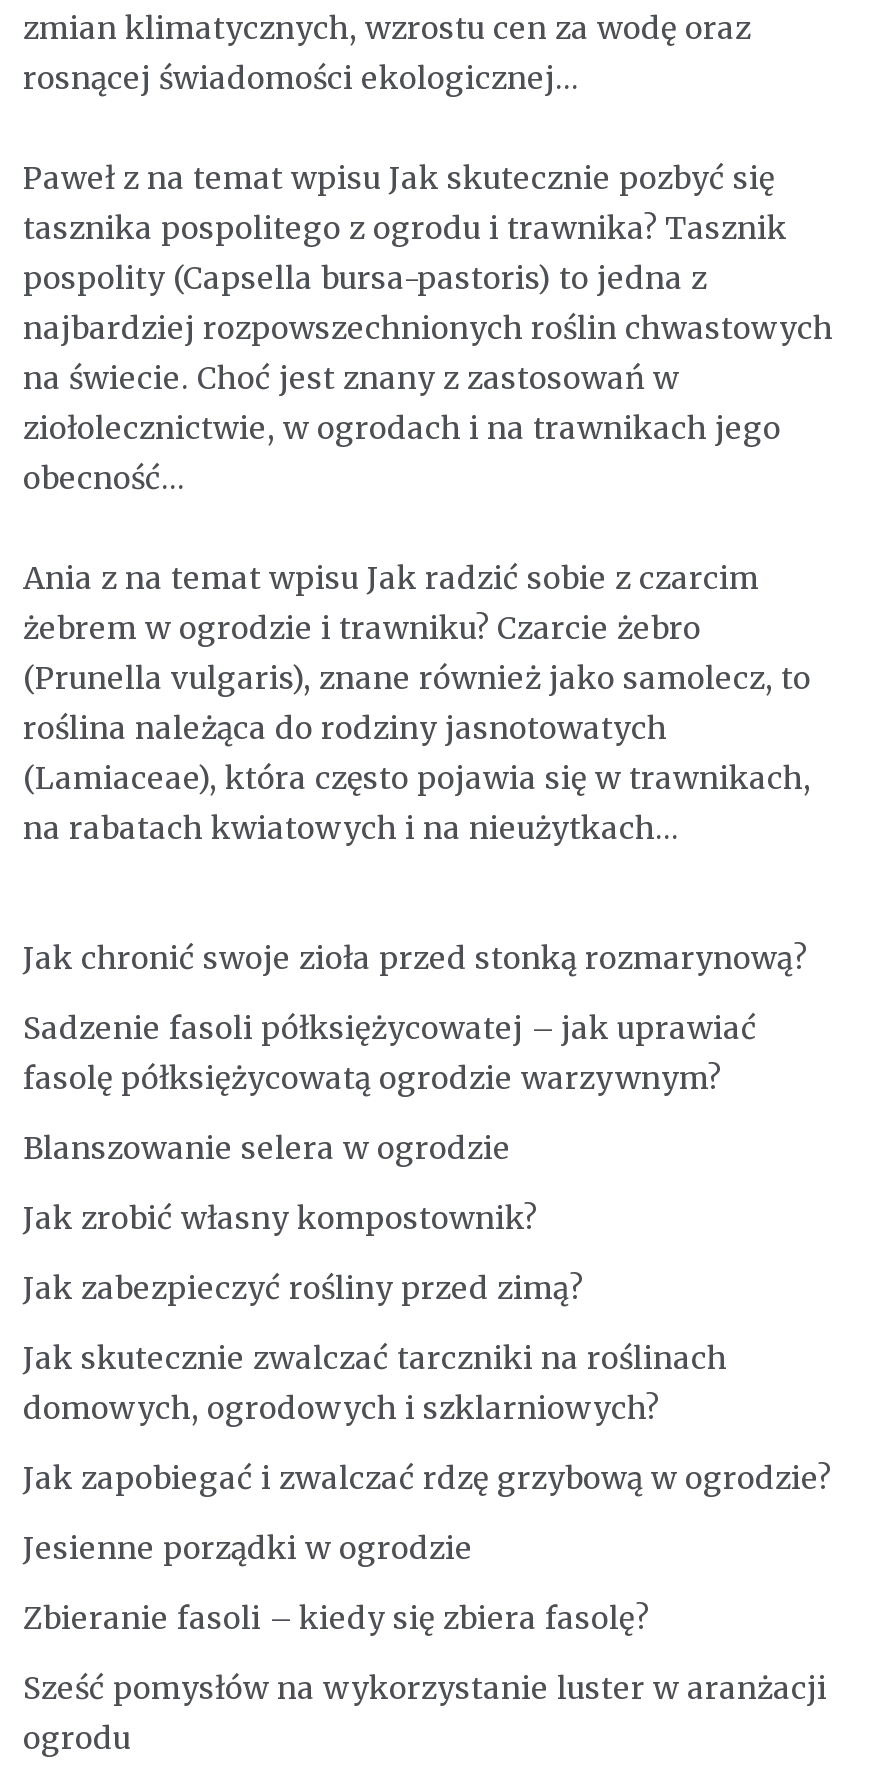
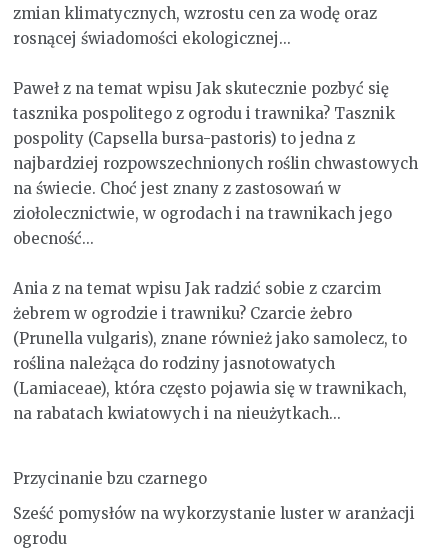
[23,938,831,1636] Jak chronić swoje zioła przed stonką rozmarynową? | Sadzenie fasoli półksiężycowatej – jak uprawiać | fasolę półksiężycowatą ogrodzie warzywnym? | Blanszowanie selera w ogrodzie | Jak zrobić własny kompostownik? | Jak zabezpieczyć rośliny przed zimą? | Jak skutecznie zwalczać tarczniki na roślinach | domowych, ogrodowych i szklarniowych? | Jak zapobiegać i zwalczać rdzę grzybową w ogrodzie? | Jesienne porządki w ogrodzie | Zbieranie fasoli – kiedy się zbiera fasolę? -> [13,469,207,488] Przycinanie bzu czarnego

